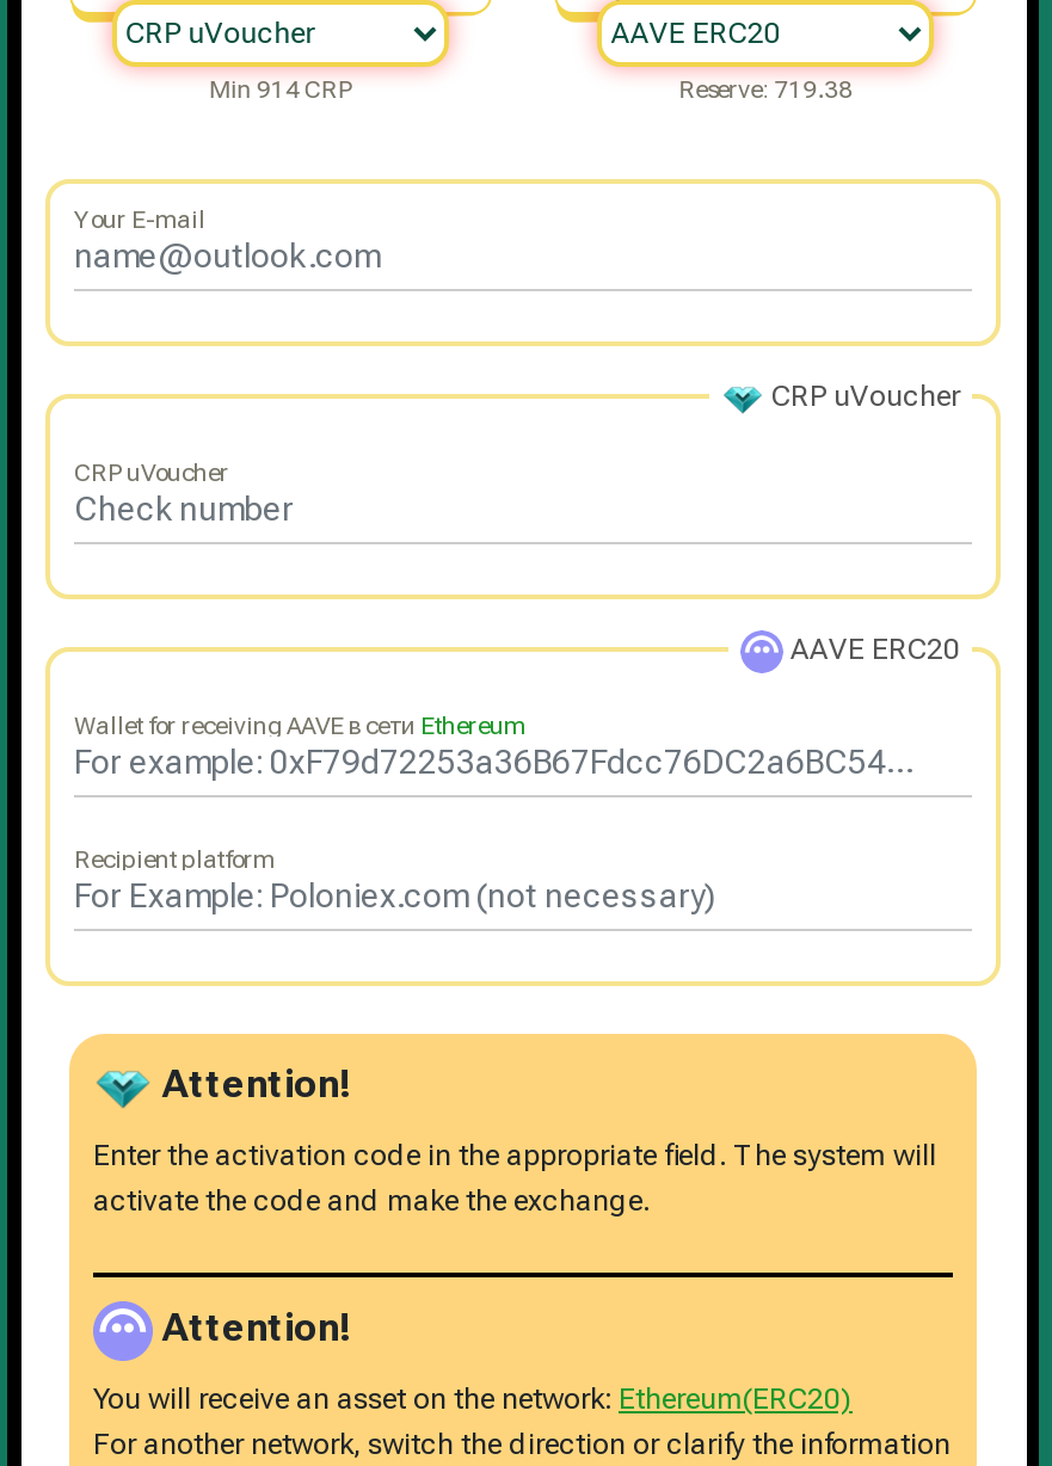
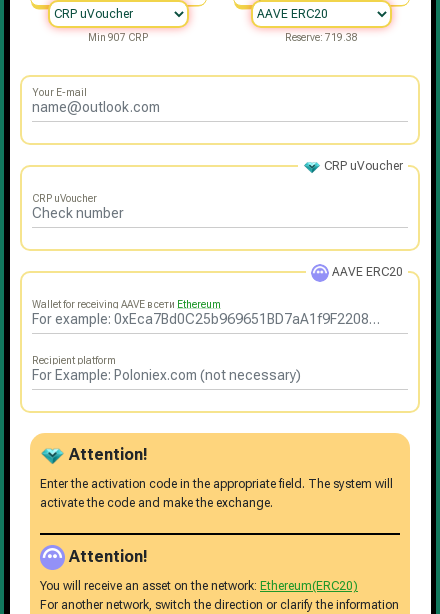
[209,75,352,102] Min 914 CRP -> [88,32,148,43] Min 907 CRP

